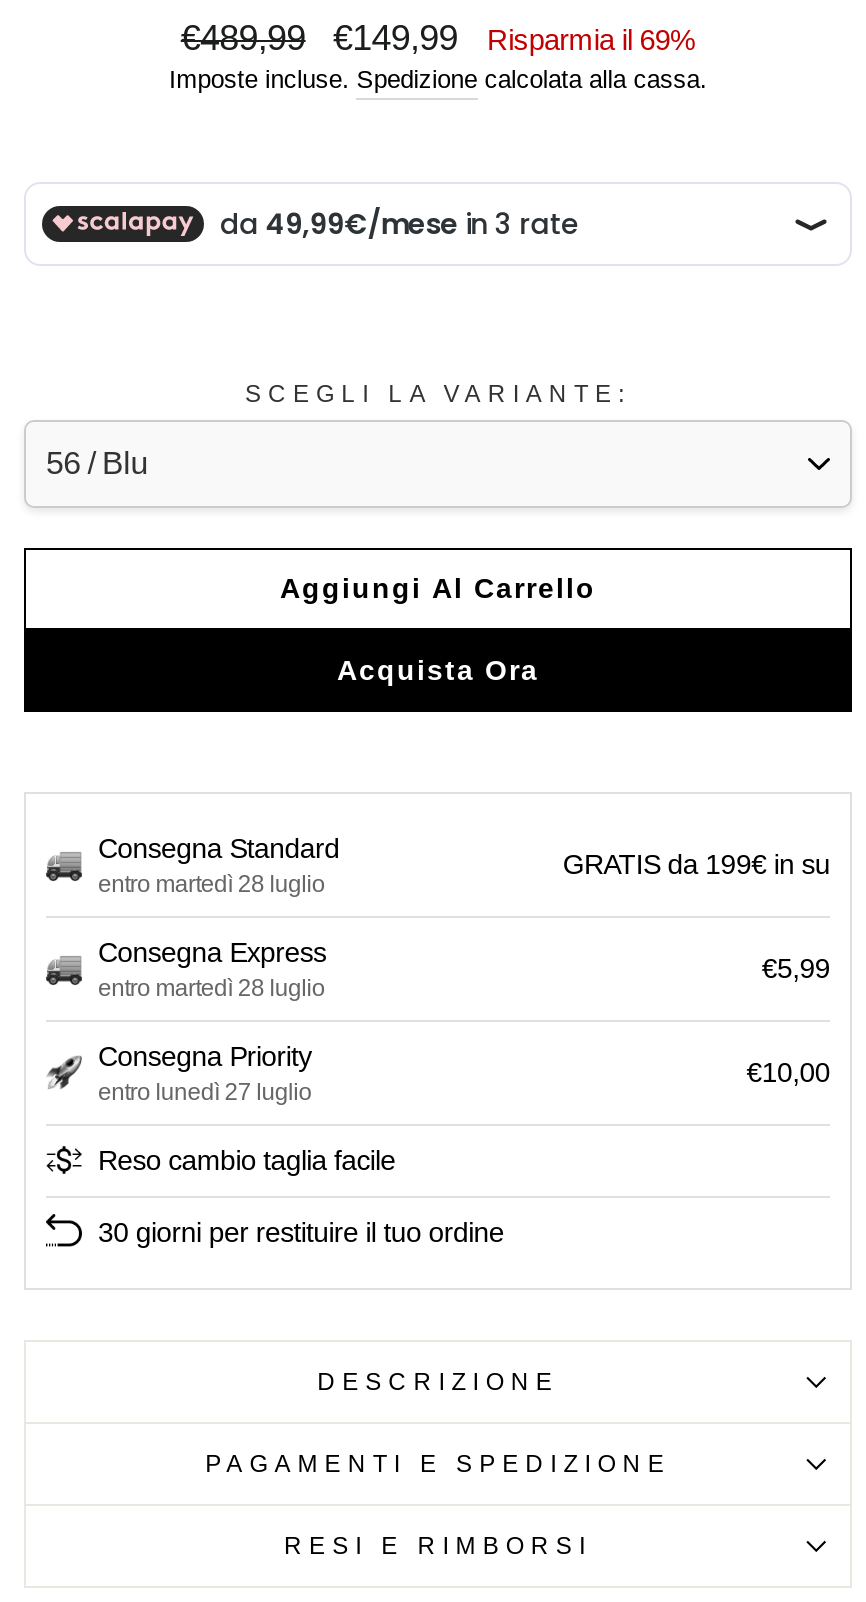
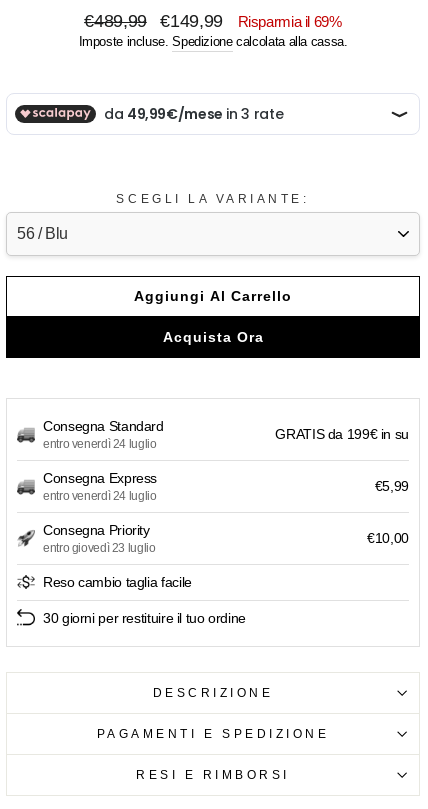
[98,870,325,898] entro martedì 28 luglio -> [43,437,156,451] entro venerdì 24 luglio
[98,974,325,1002] entro martedì 28 luglio -> [43,489,156,503] entro venerdì 24 luglio
[98,1078,312,1106] entro lunedì 27 luglio -> [43,541,155,555] entro giovedì 23 luglio

